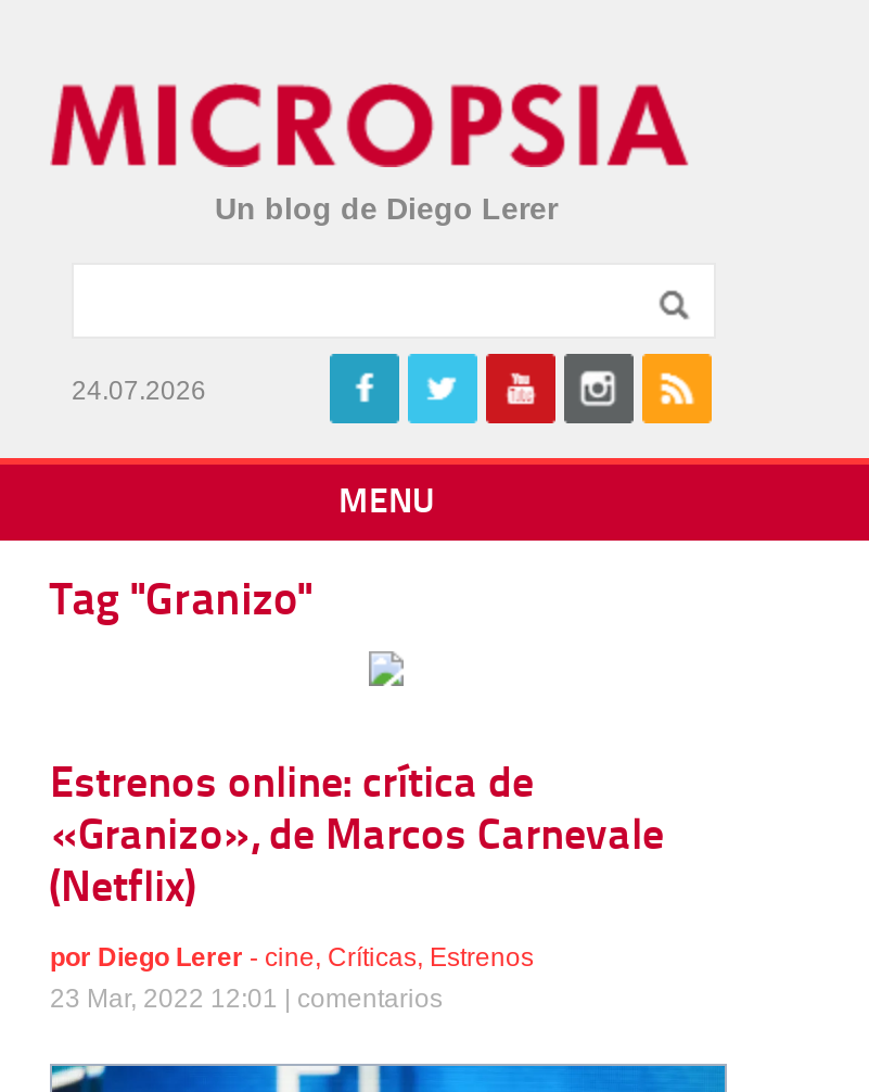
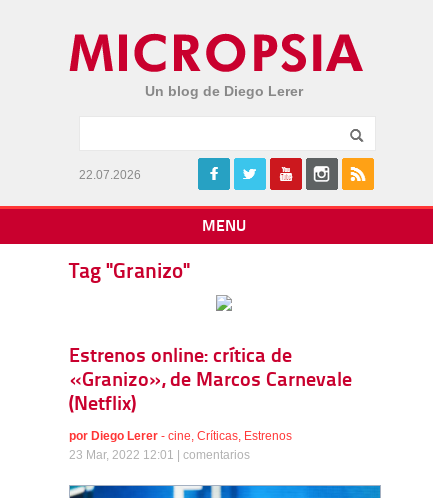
[72,376,206,406] 24.07.2026 -> [79,168,141,182] 22.07.2026

